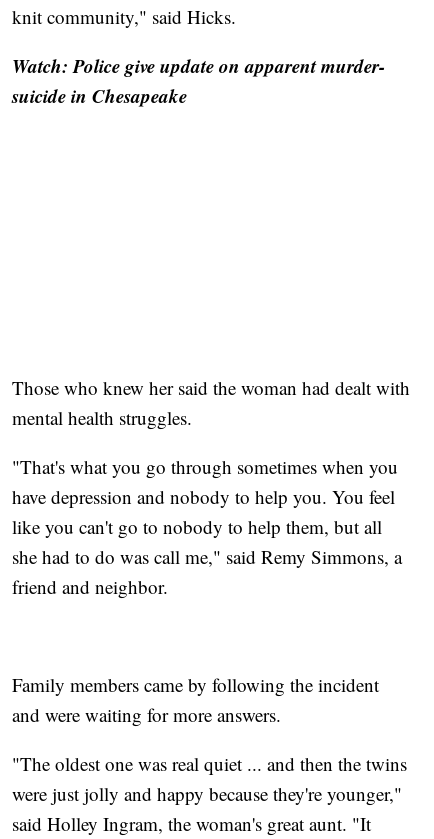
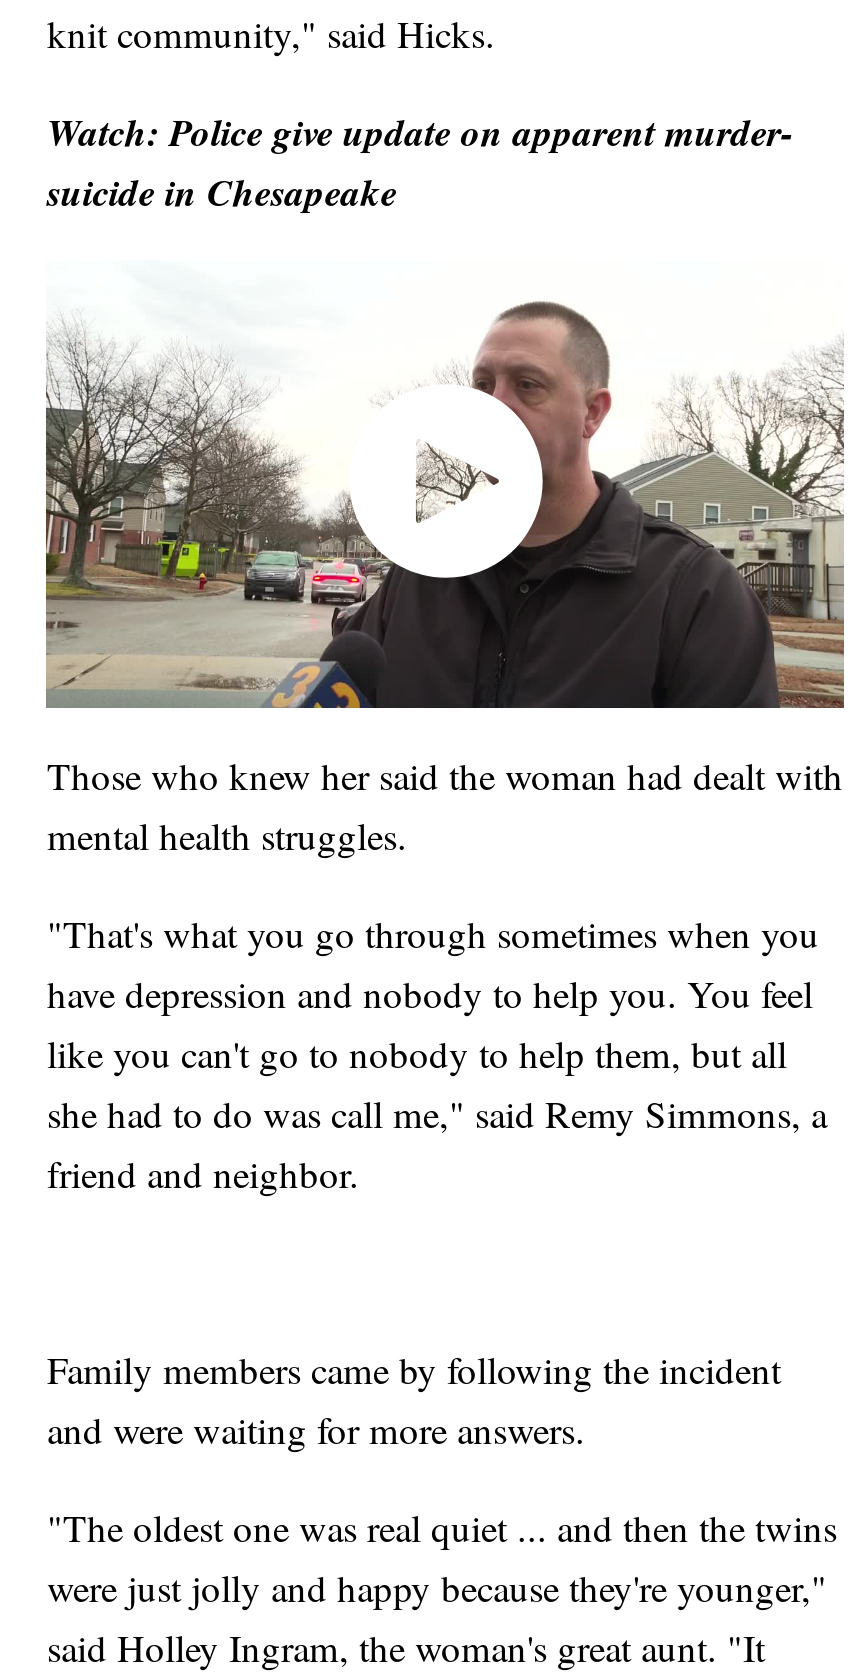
none -> [44,300,846,710] [image]

